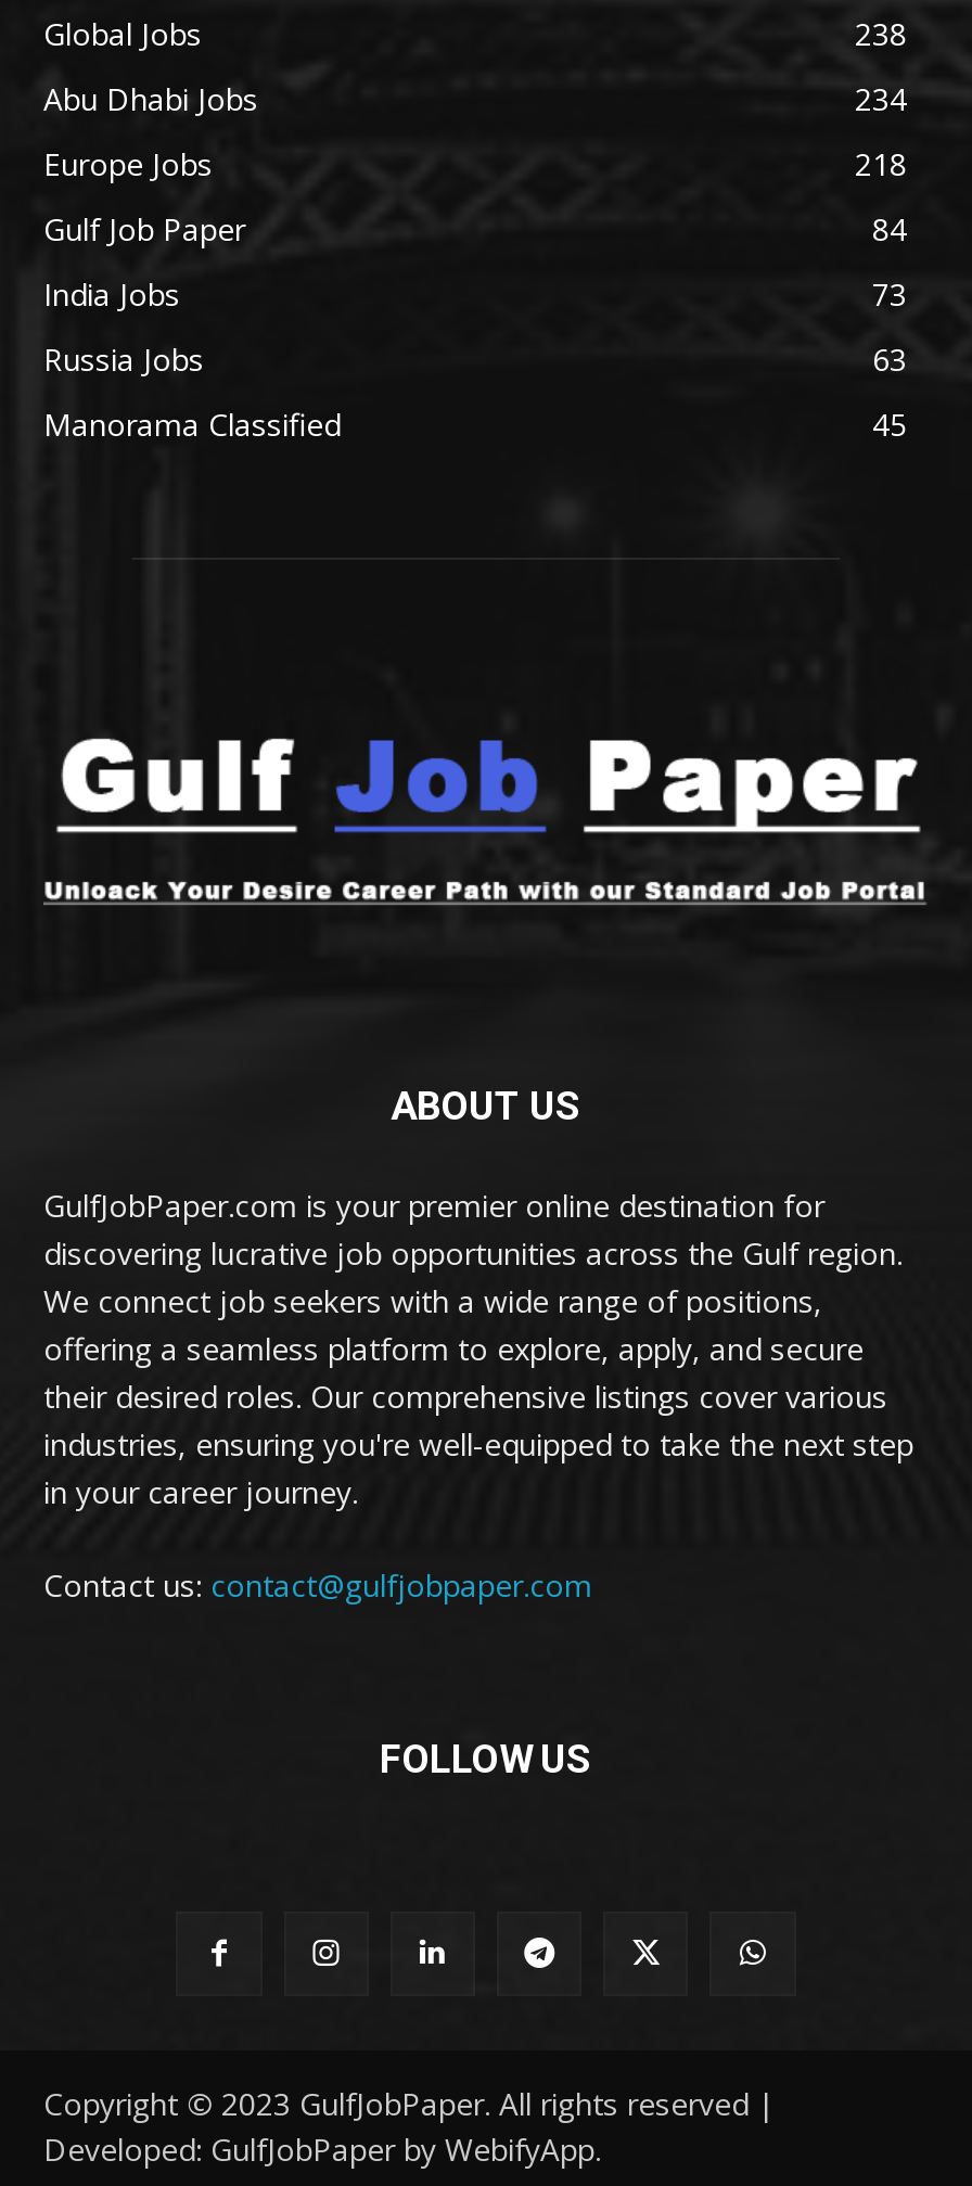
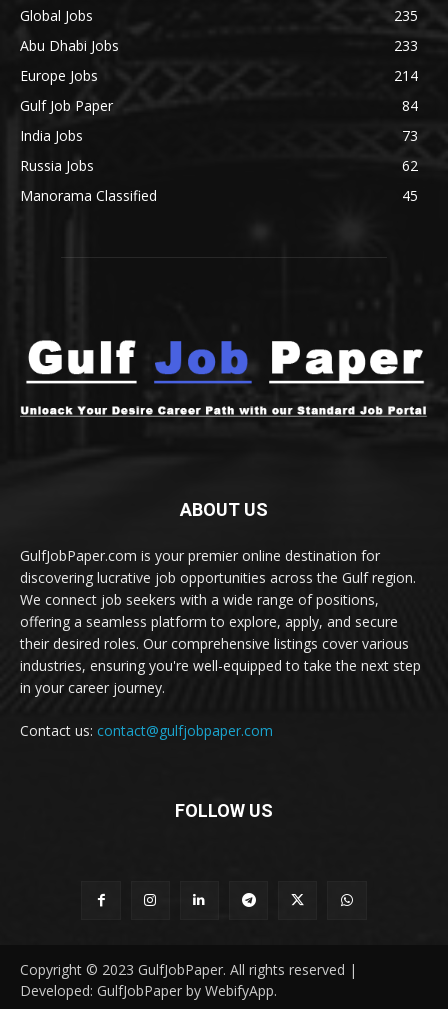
[855,12,907,54] 238 -> [394,6,418,25] 235
[855,77,907,119] 234 -> [394,36,418,55] 233
[855,143,907,184] 218 -> [394,66,418,85] 214
[872,338,907,379] 63 -> [402,156,418,175] 62

